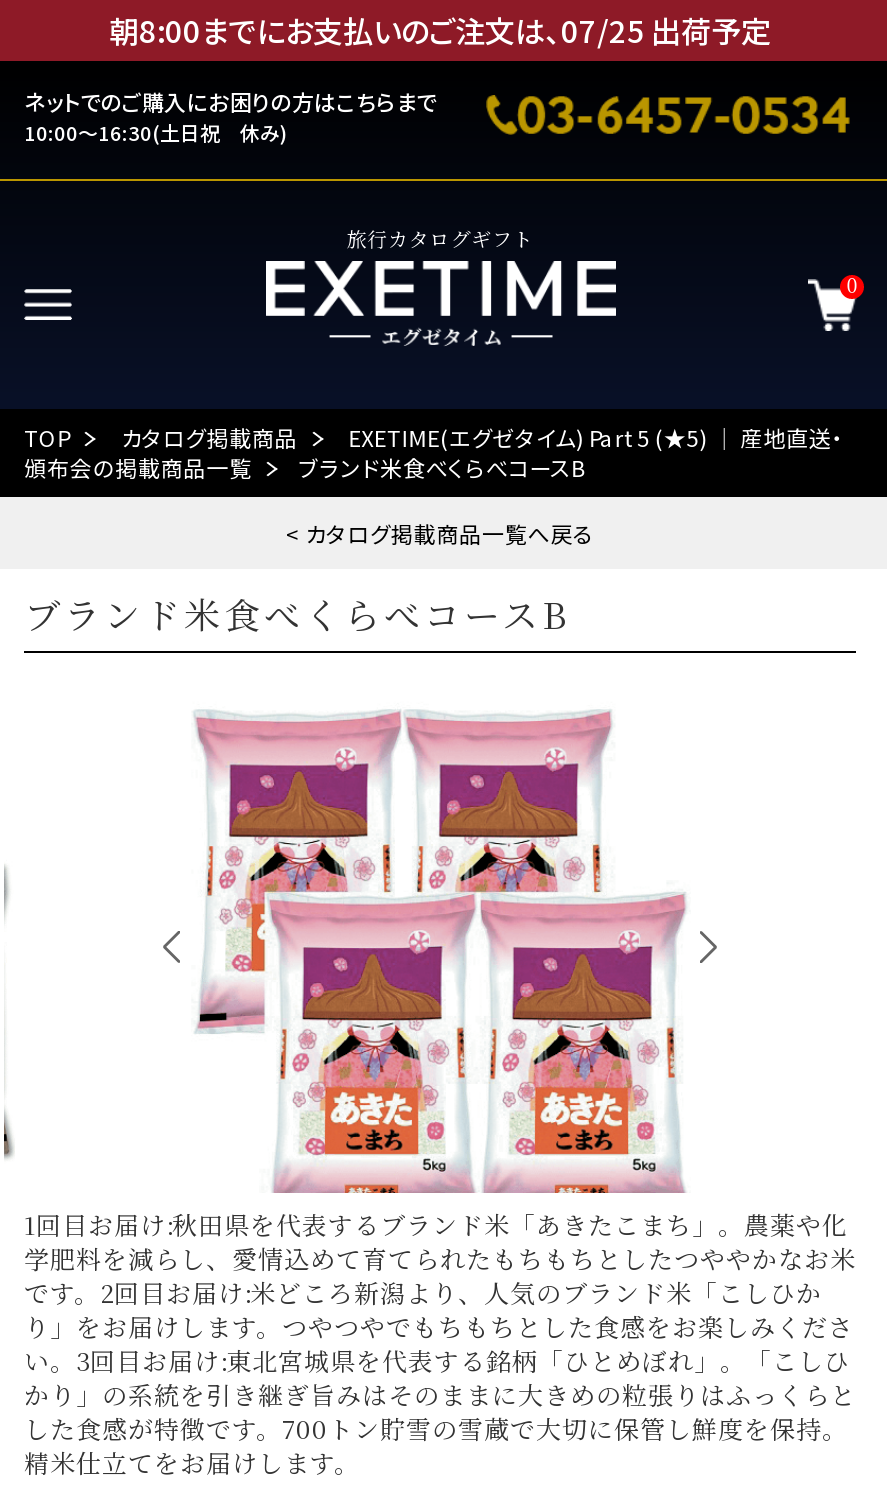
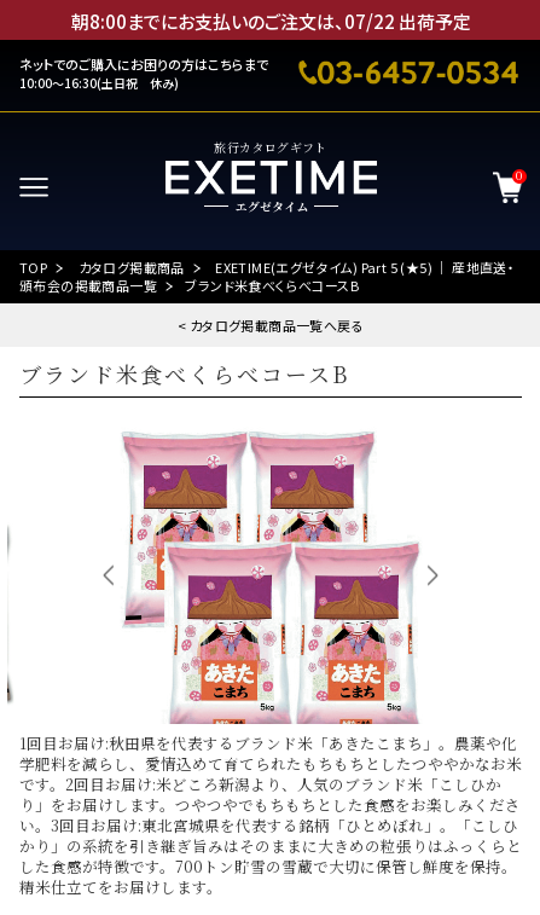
[109,9,771,51] 朝8:00までにお支払いのご注文は、07/25出荷予定 -> [71,8,471,34] 朝8:00までにお支払いのご注文は、07/22出荷予定

